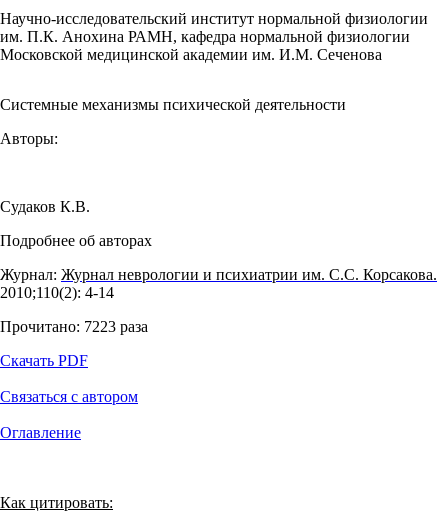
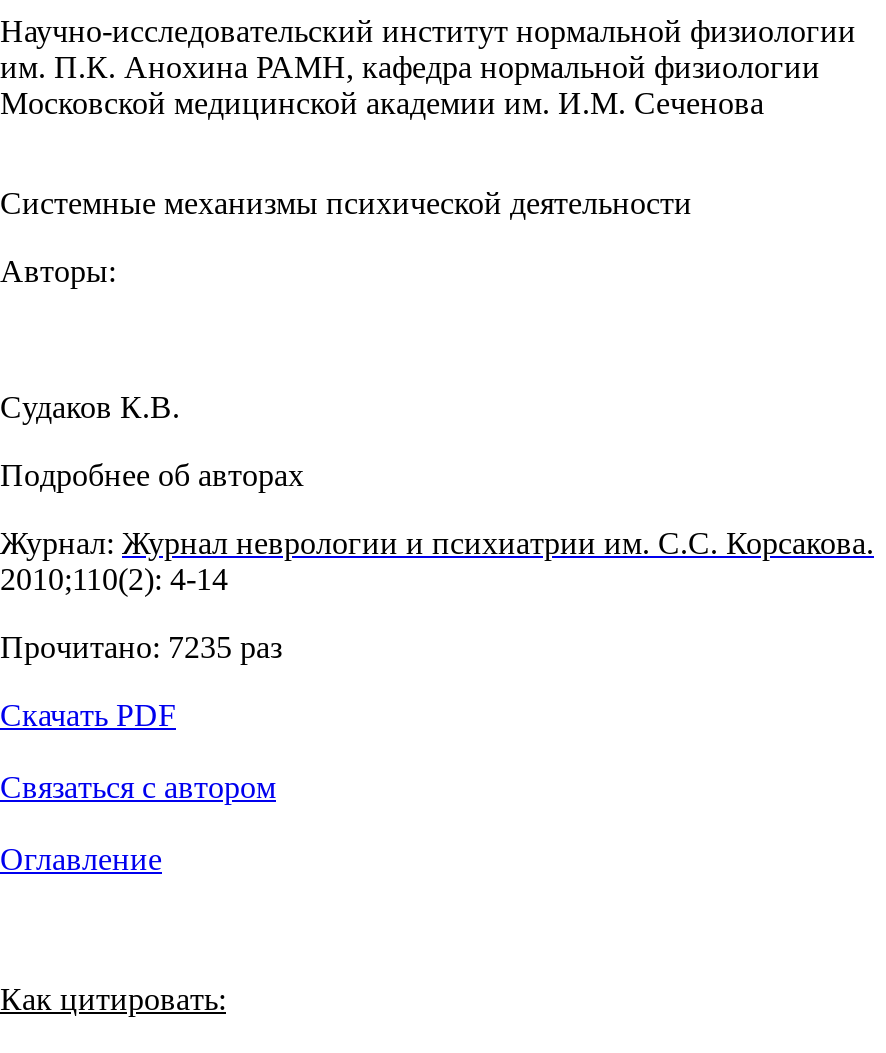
[0,318,148,335] Прочитано: 7223 раза -> [0,630,282,664] Прочитано: 7235 раз

